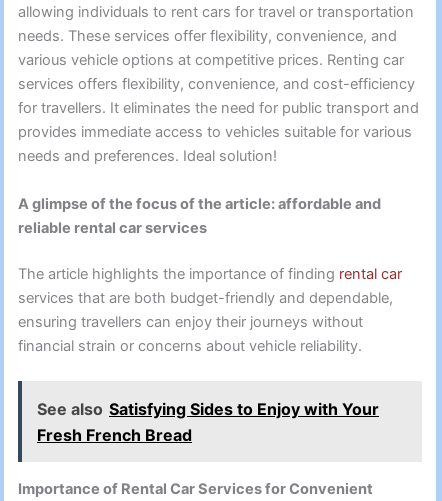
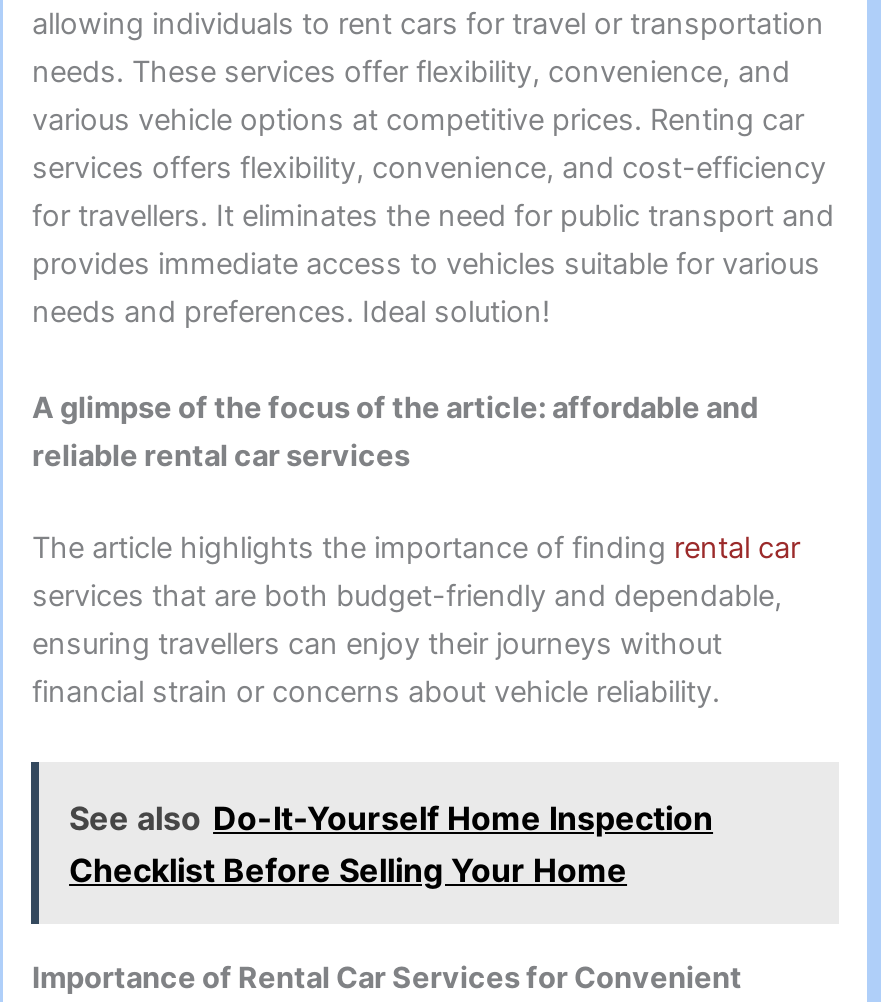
[37,399,379,445] See also Satisfying Sides to Enjoy with Your | Fresh French Bread -> [69,797,713,889] See also Do-It-Yourself Home Inspection | Checklist Before Selling Your Home

